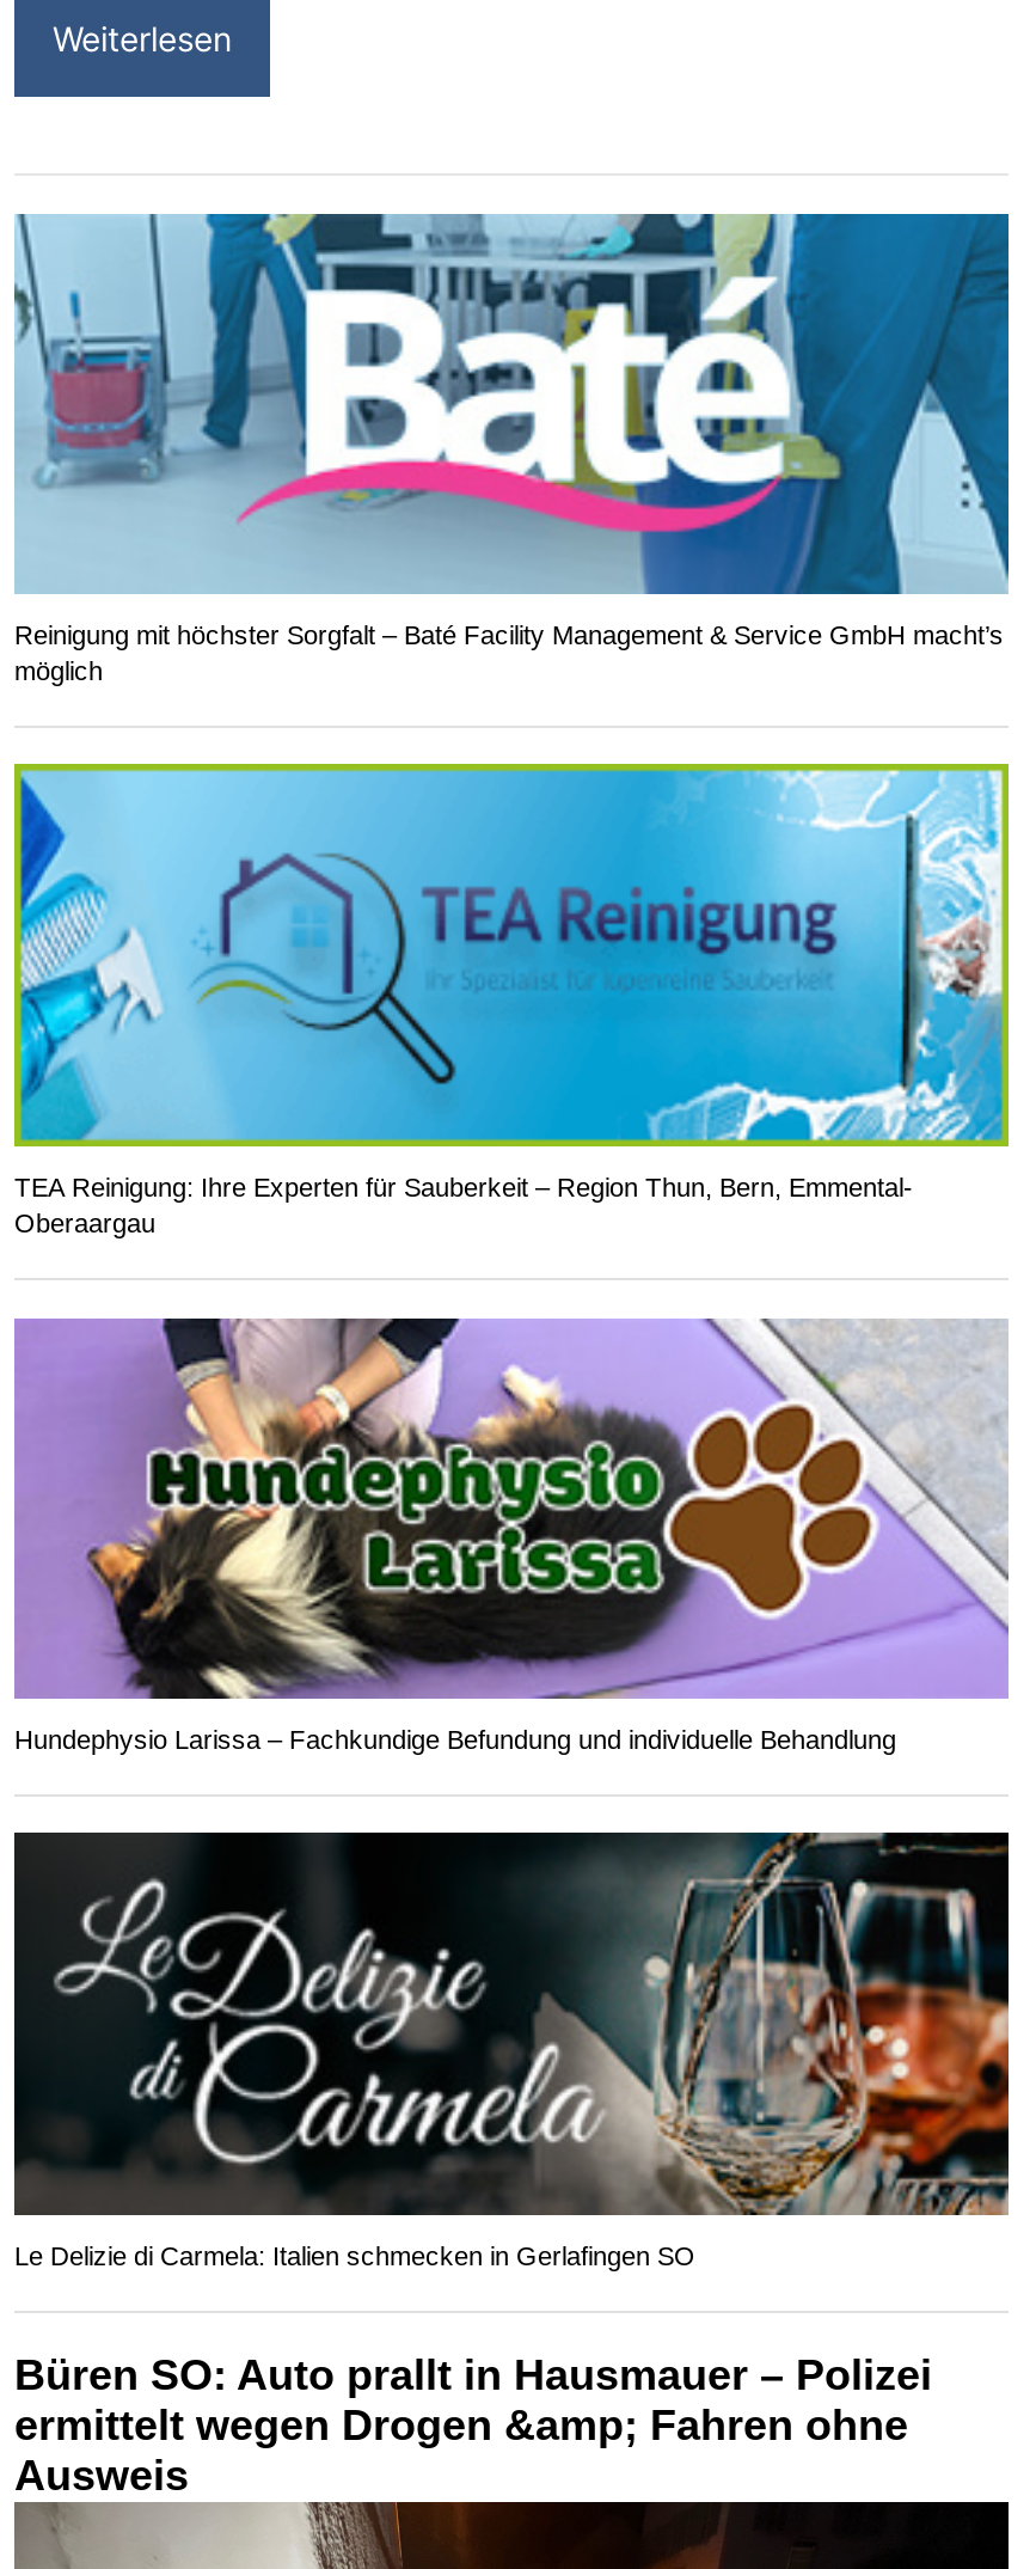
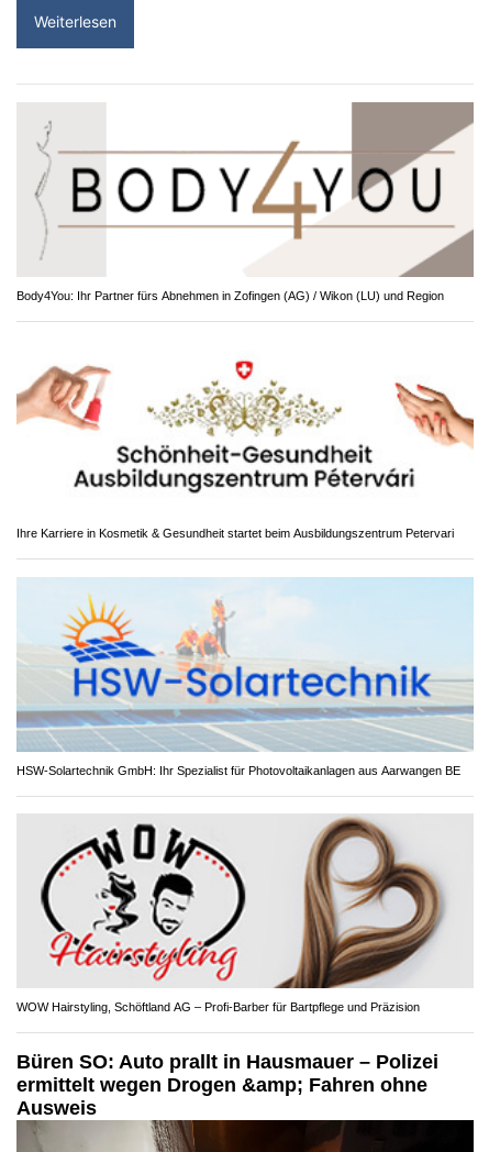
[12,212,1011,685] [image] | Reinigung mit höchster Sorgfalt – Baté Facility Management & Service GmbH macht’s | möglich -> [16,102,474,302] [image] | Body4You: Ihr Partner fürs Abnehmen in Zofingen (AG) / Wikon (LU) und Region
[12,761,1011,1236] [image] | TEA Reinigung: Ihre Experten für Sauberkeit – Region Thun, Bern, Emmental- | Oberaargau -> [16,355,475,539] [image] | Ihre Karriere in Kosmetik & Gesundheit startet beim Ausbildungszentrum Petervari
[14,1316,1009,1754] [image] | Hundephysio Larissa – Fachkundige Befundung und individuelle Behandlung -> [16,578,474,777] [image] | HSW-Solartechnik GmbH: Ihr Spezialist für Photovoltaikanlagen aus Aarwangen BE
[12,1830,1011,2269] [image] | Le Delizie di Carmela: Italien schmecken in Gerlafingen SO -> [16,819,474,1014] [image] | WOW Hairstyling, Schöftland AG – Profi-Barber für Bartpflege und Präzision

